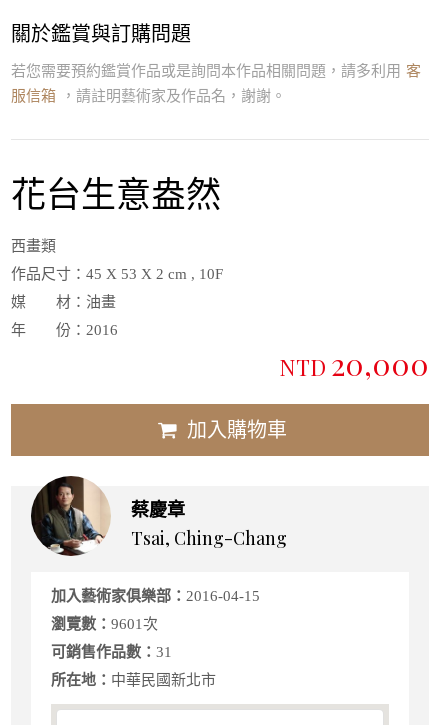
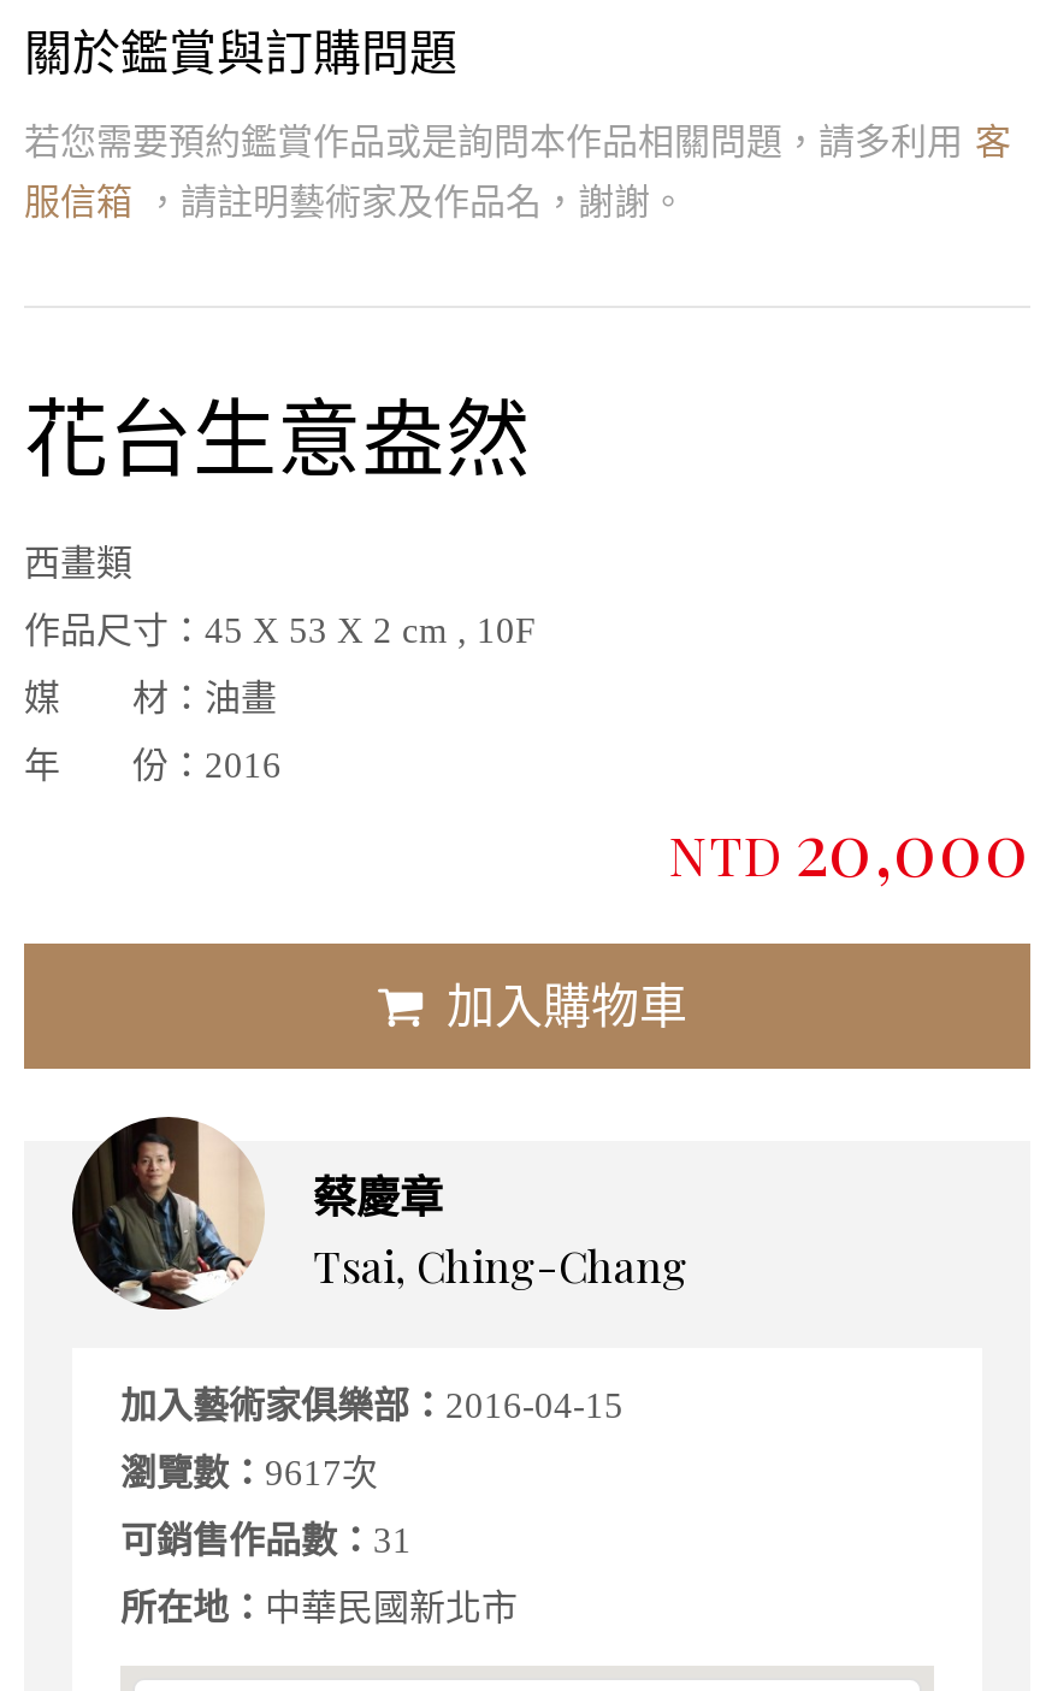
[51,616,158,632] 瀏覽數：9601次 -> [120,1454,378,1492] 瀏覽數：9617次

